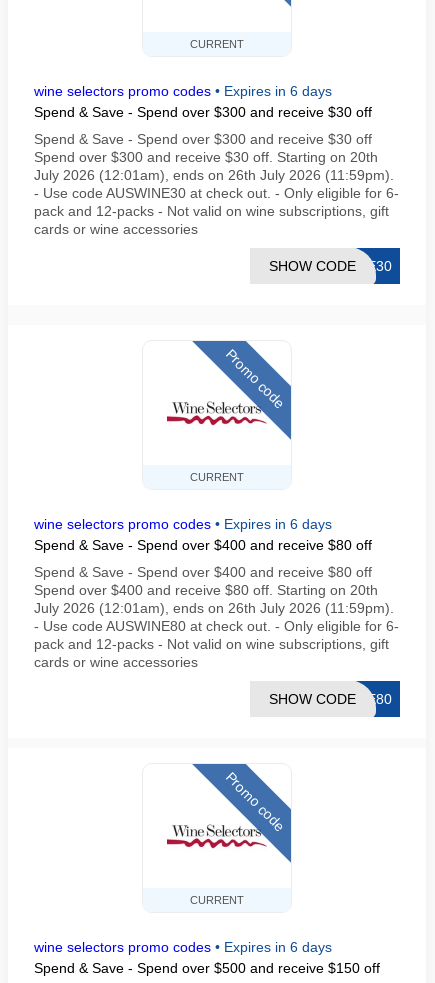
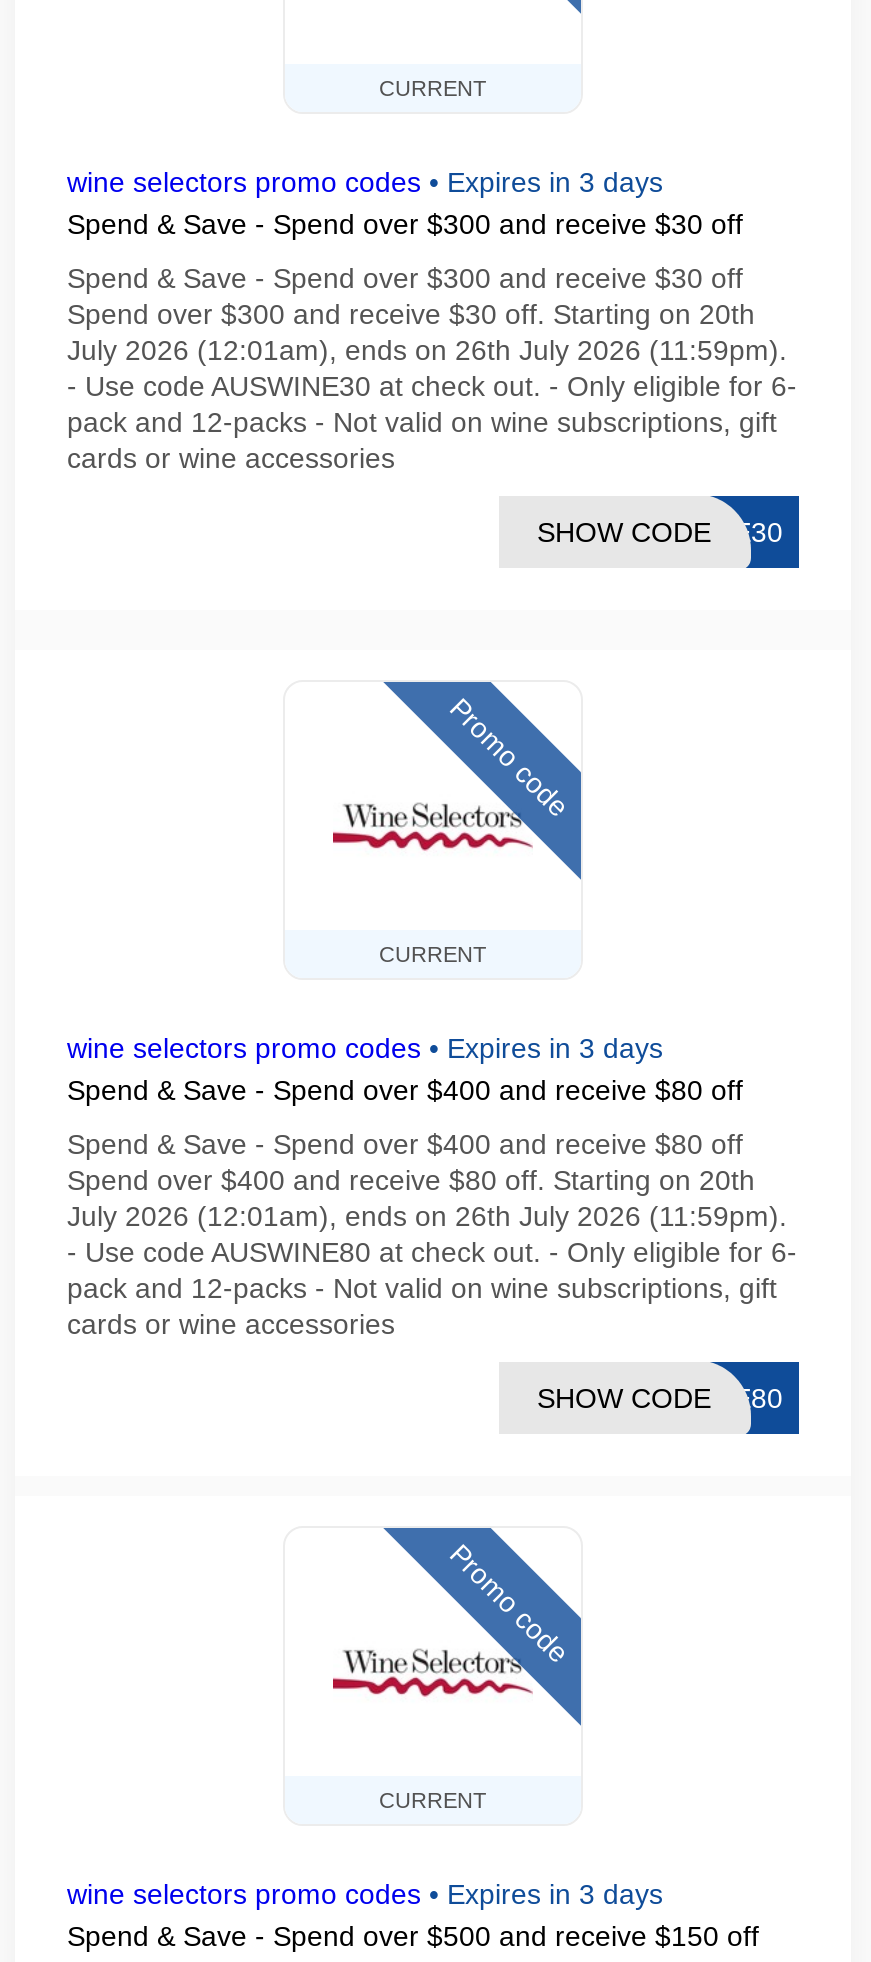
[34,83,332,99] wine selectors promo codes • Expires in 6 days -> [67,166,663,198] wine selectors promo codes • Expires in 3 days
[34,516,332,532] wine selectors promo codes • Expires in 6 days -> [67,1032,663,1064] wine selectors promo codes • Expires in 3 days
[34,939,332,955] wine selectors promo codes • Expires in 6 days -> [67,1878,663,1910] wine selectors promo codes • Expires in 3 days

